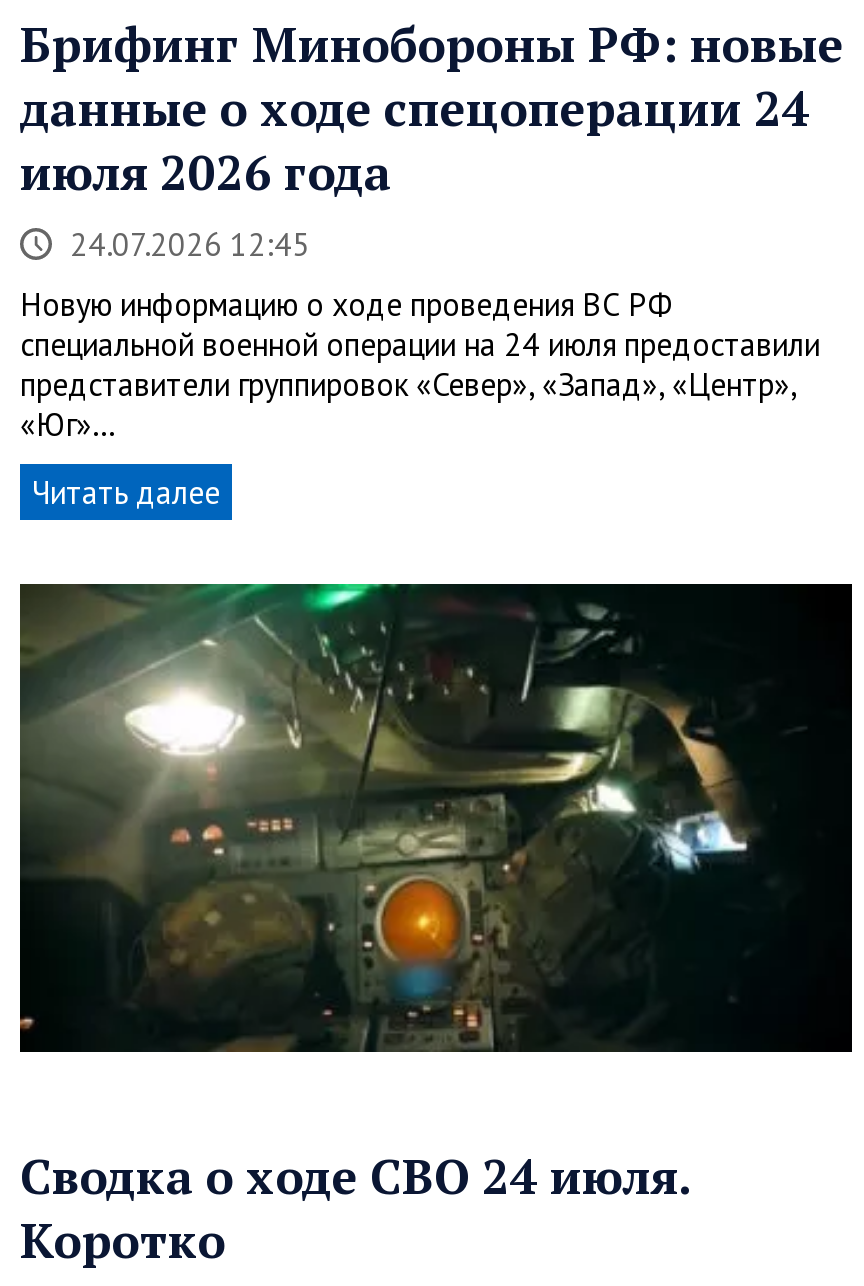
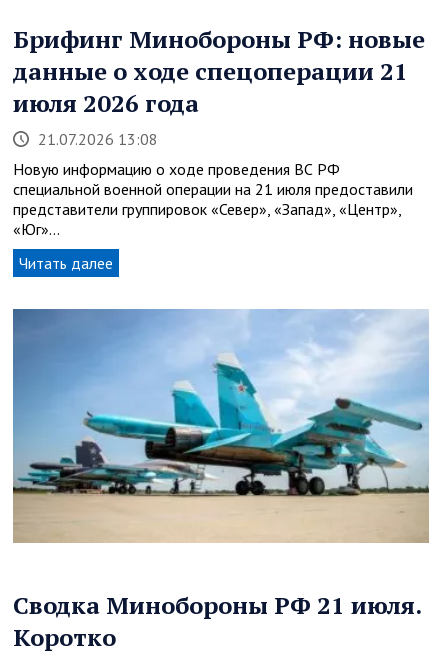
[20,75,810,139] данные о ходе спецоперации 24 -> [13,55,408,87] данные о ходе спецоперации 21
[70,223,310,263] 24.07.2026 12:45 -> [38,129,158,149] 21.07.2026 13:08
[20,323,820,363] специальной военной операции на 24 июля предоставили -> [13,179,413,199] специальной военной операции на 21 июля предоставили
[18,581,854,1055] [image] -> [12,309,430,544] [image]
[20,1143,690,1207] Сводка о ходе СВО 24 июля. -> [13,589,421,621] Сводка Минобороны РФ 21 июля.

